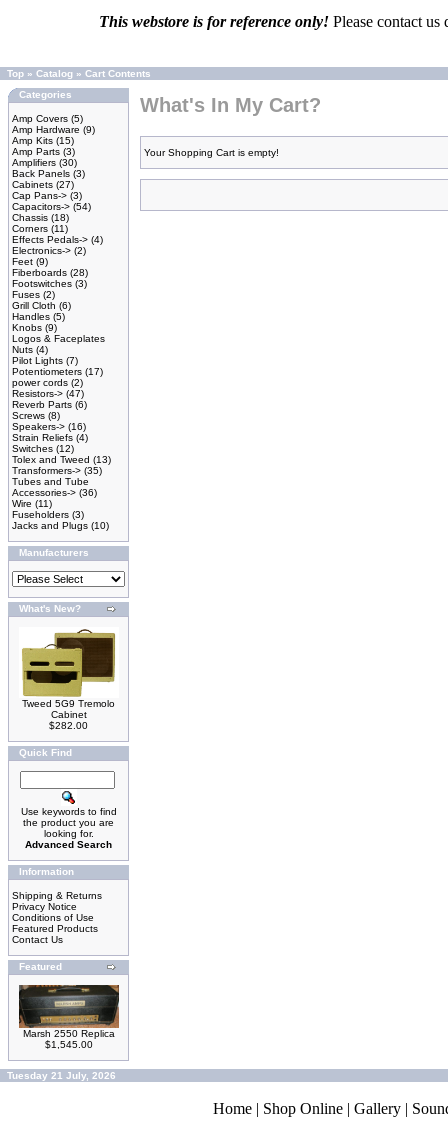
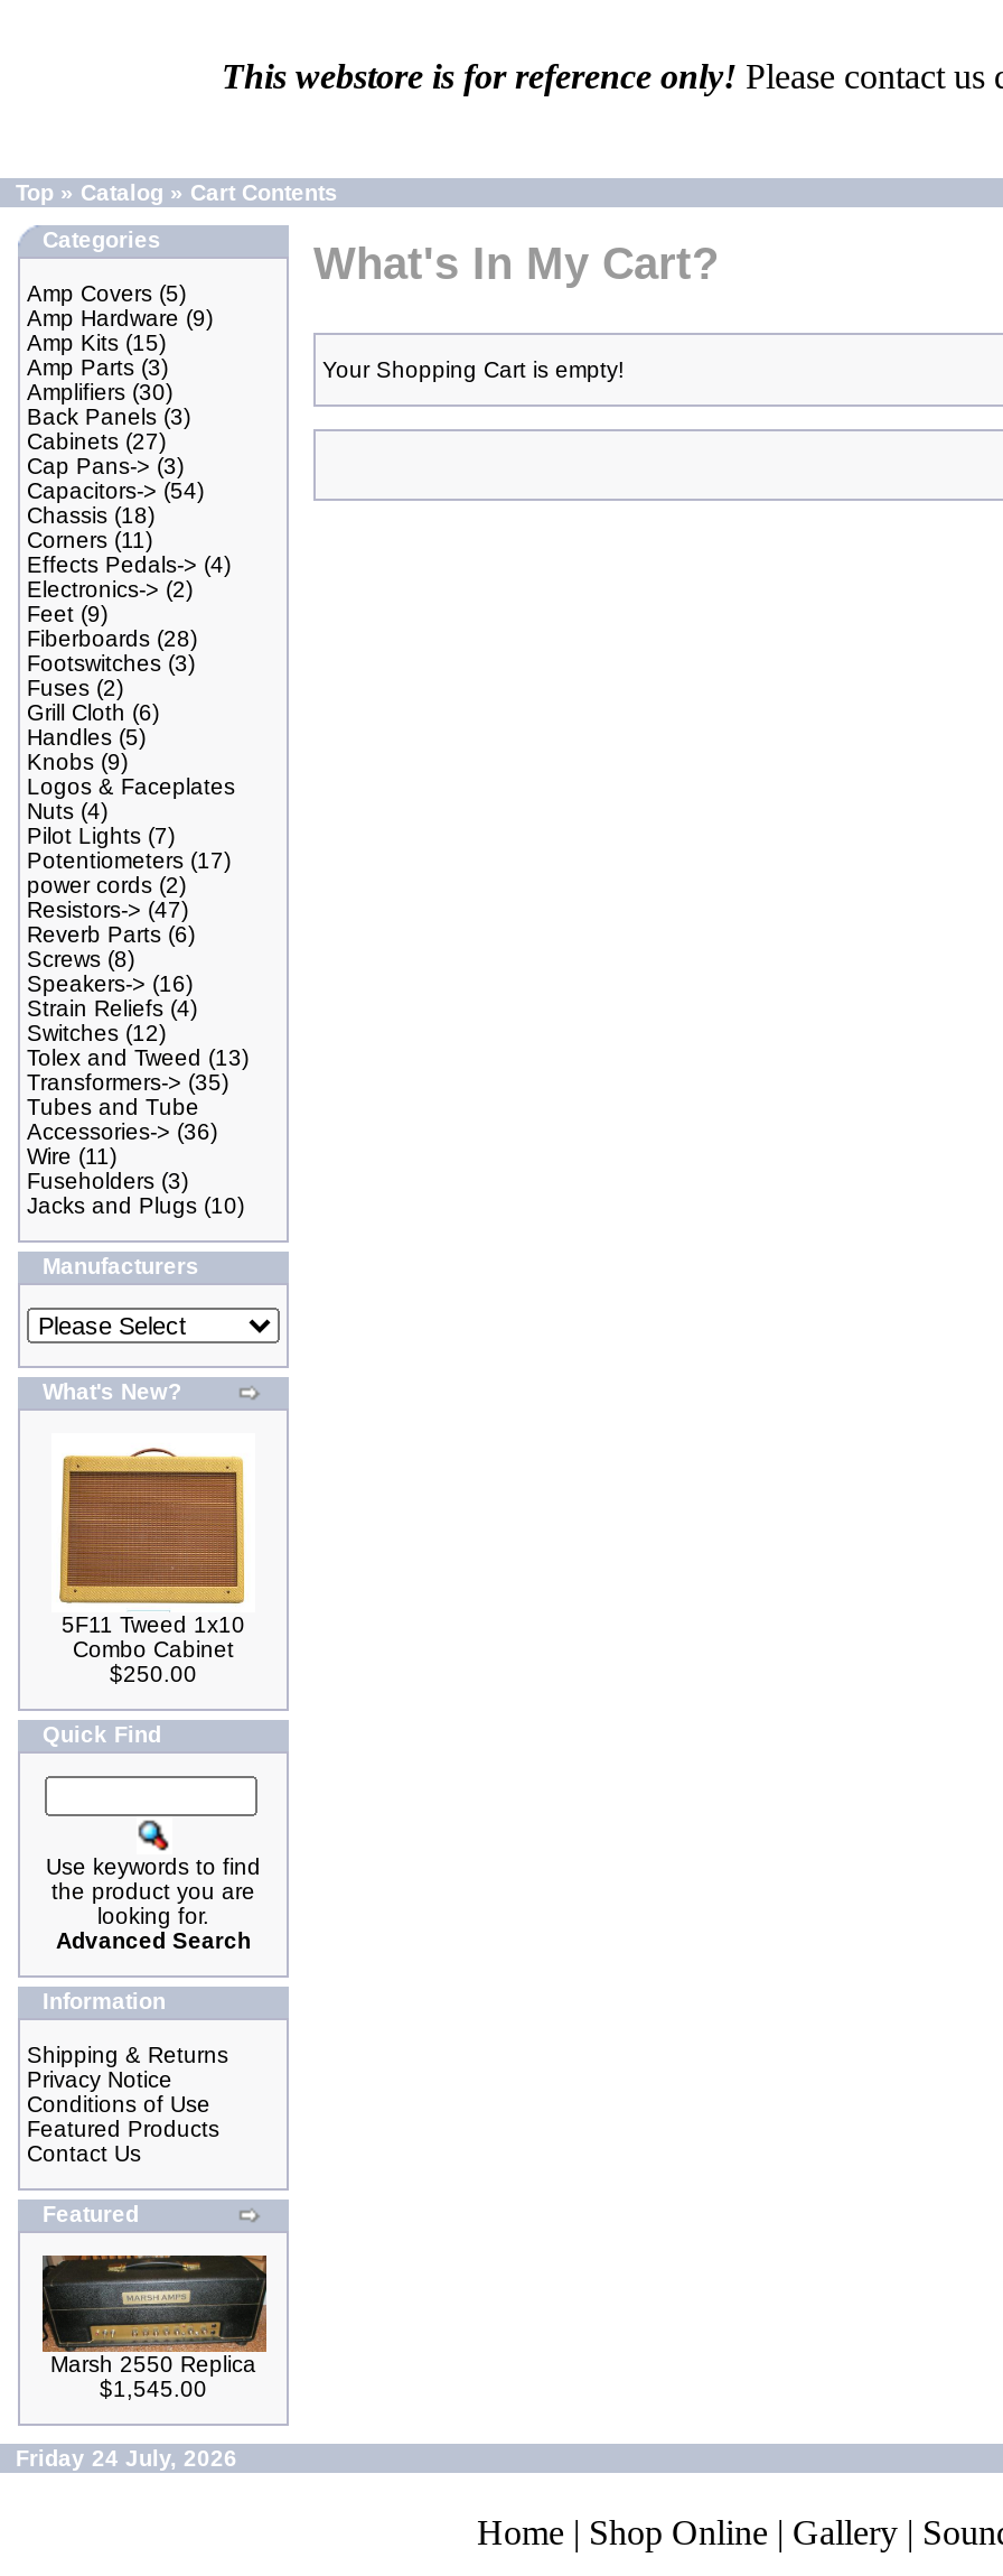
[21,628,116,731] [image] | Tweed 5G9 Tremolo | Cabinet | $282.00 -> [49,1447,257,1686] [image] | 5F11 Tweed 1x10 | Combo Cabinet | $250.00
[1,1070,122,1081] Tuesday 21 July, 2026 -> [2,2446,251,2471] Friday 24 July, 2026

